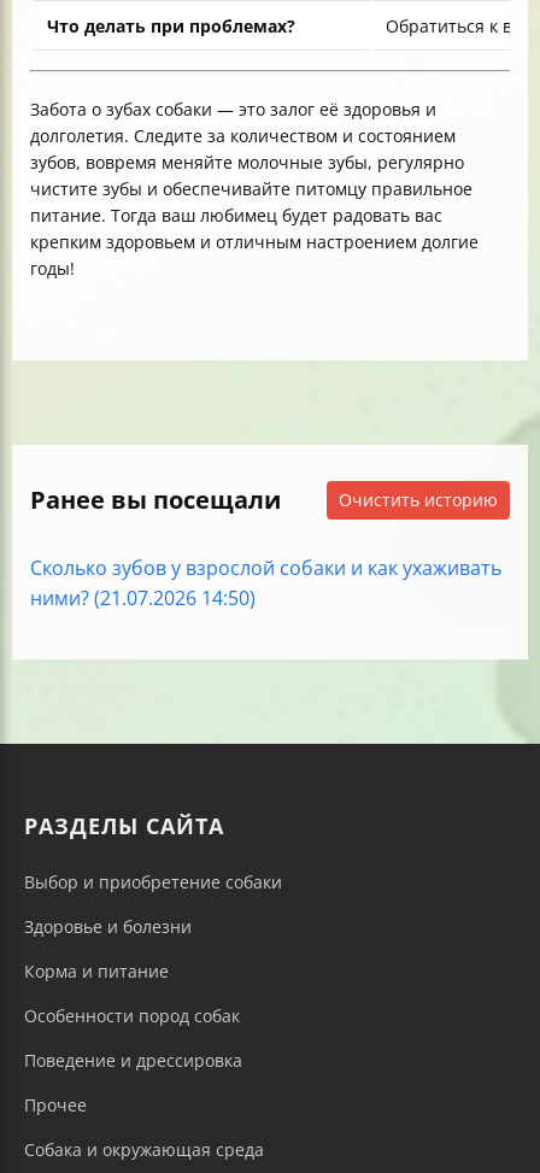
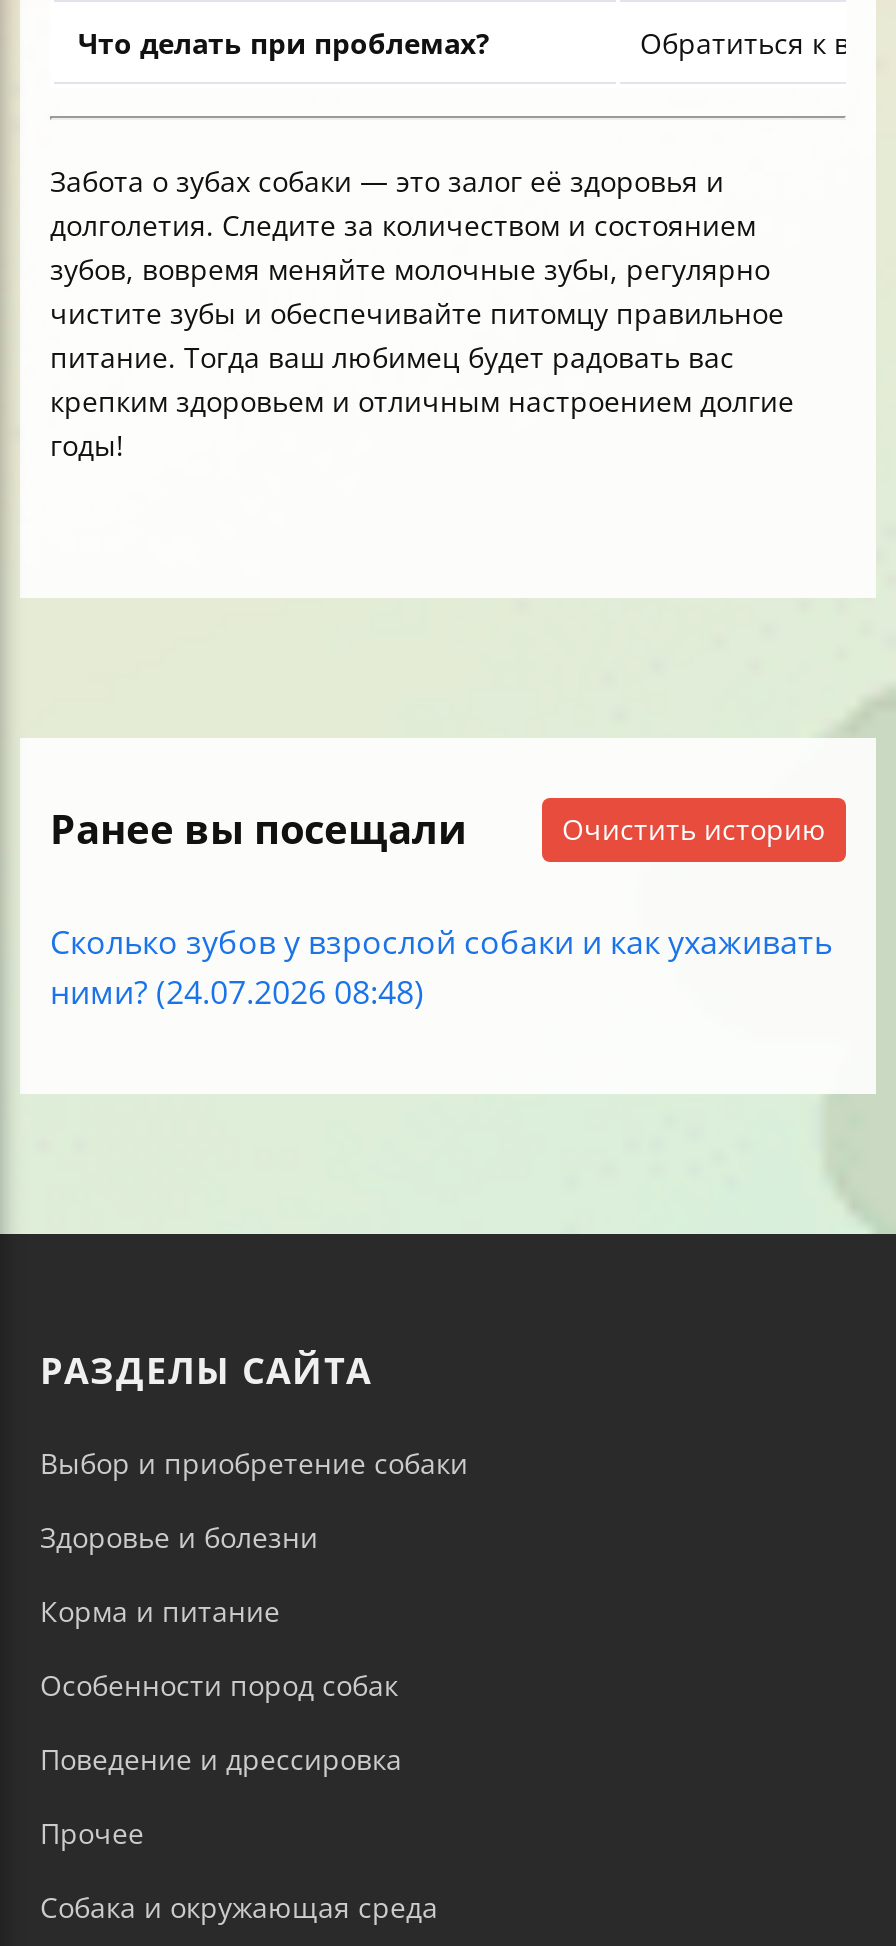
[30,584,256,611] ними? (21.07.2026 14:50) -> [50,969,424,1013] ними? (24.07.2026 08:48)

